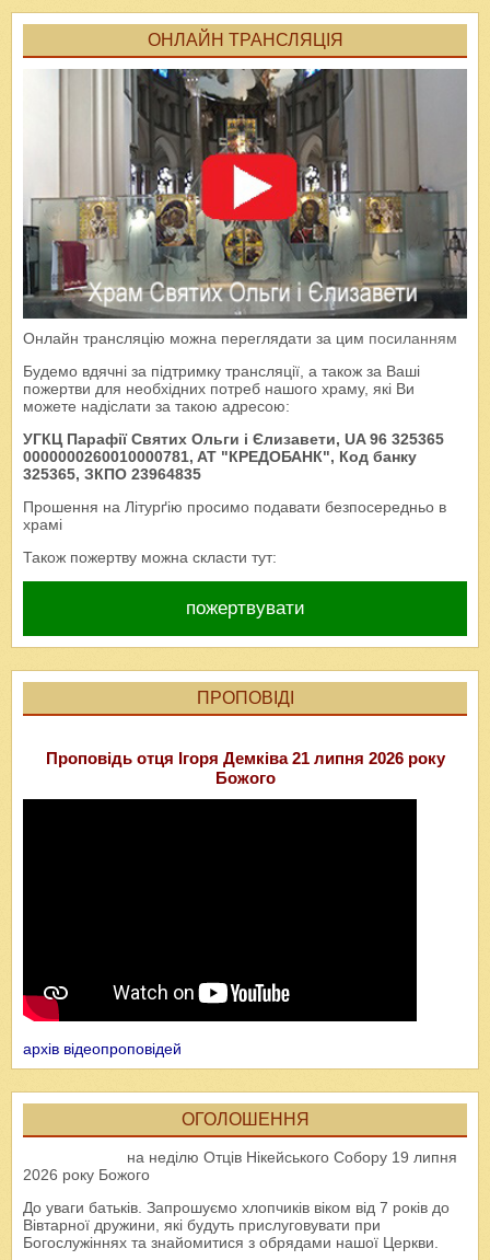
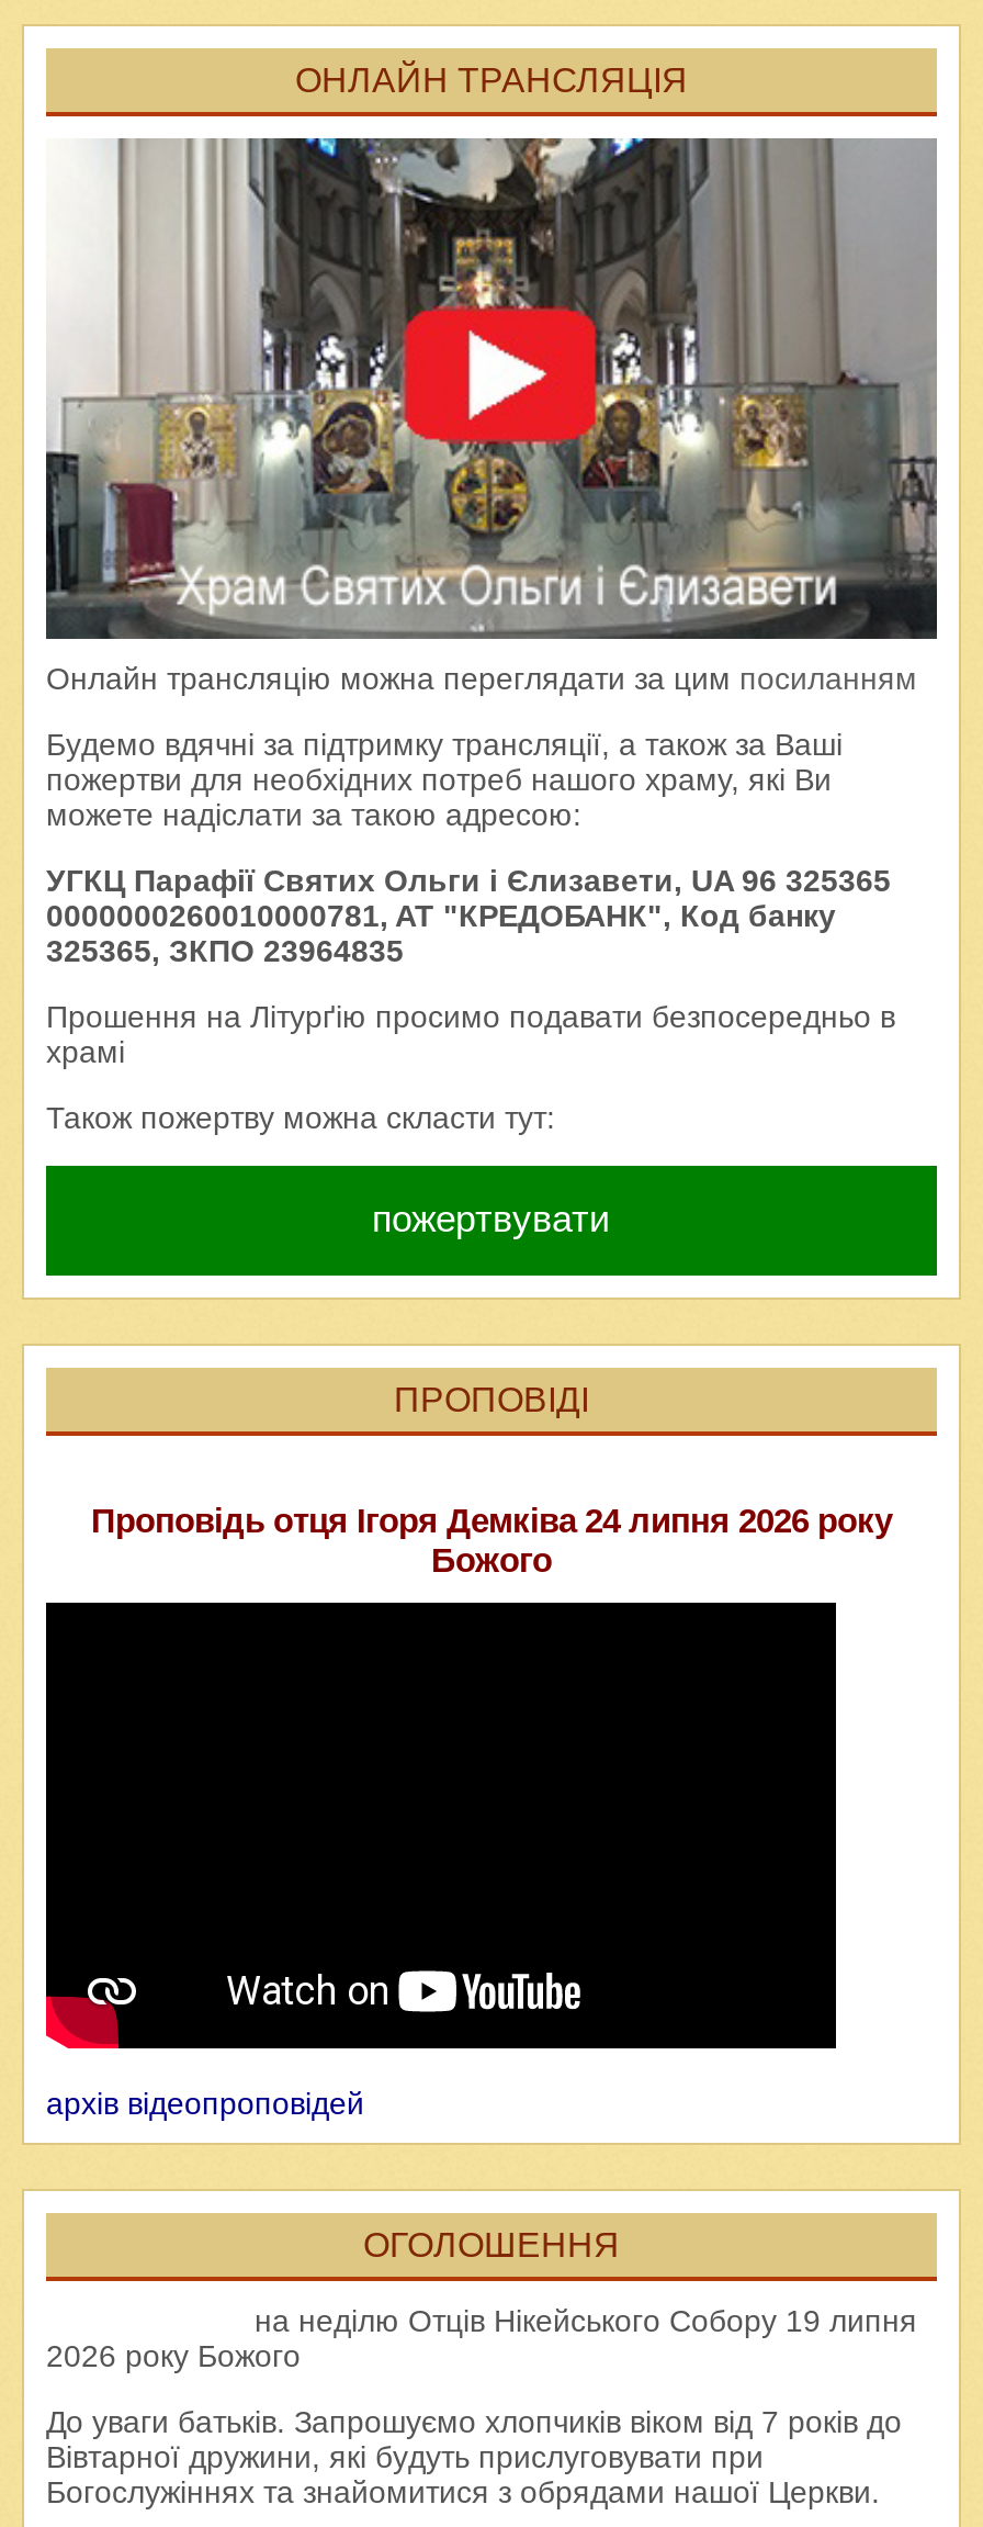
[45,749,445,768] Проповідь отця Ігоря Демківа 21 липня 2026 року -> [91,1503,892,1540] Проповідь отця Ігоря Демківа 24 липня 2026 року

